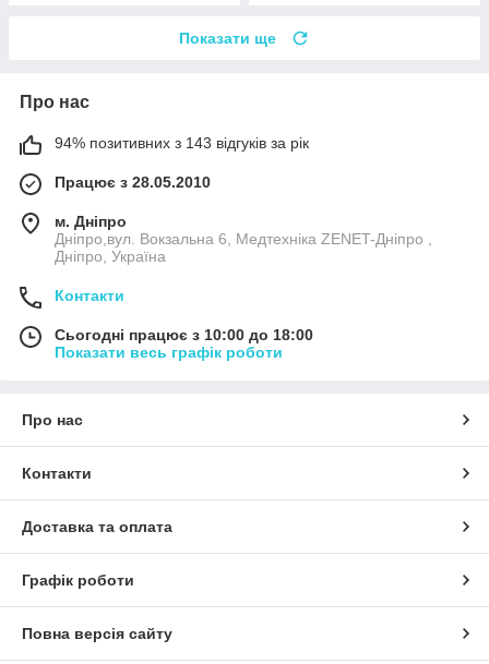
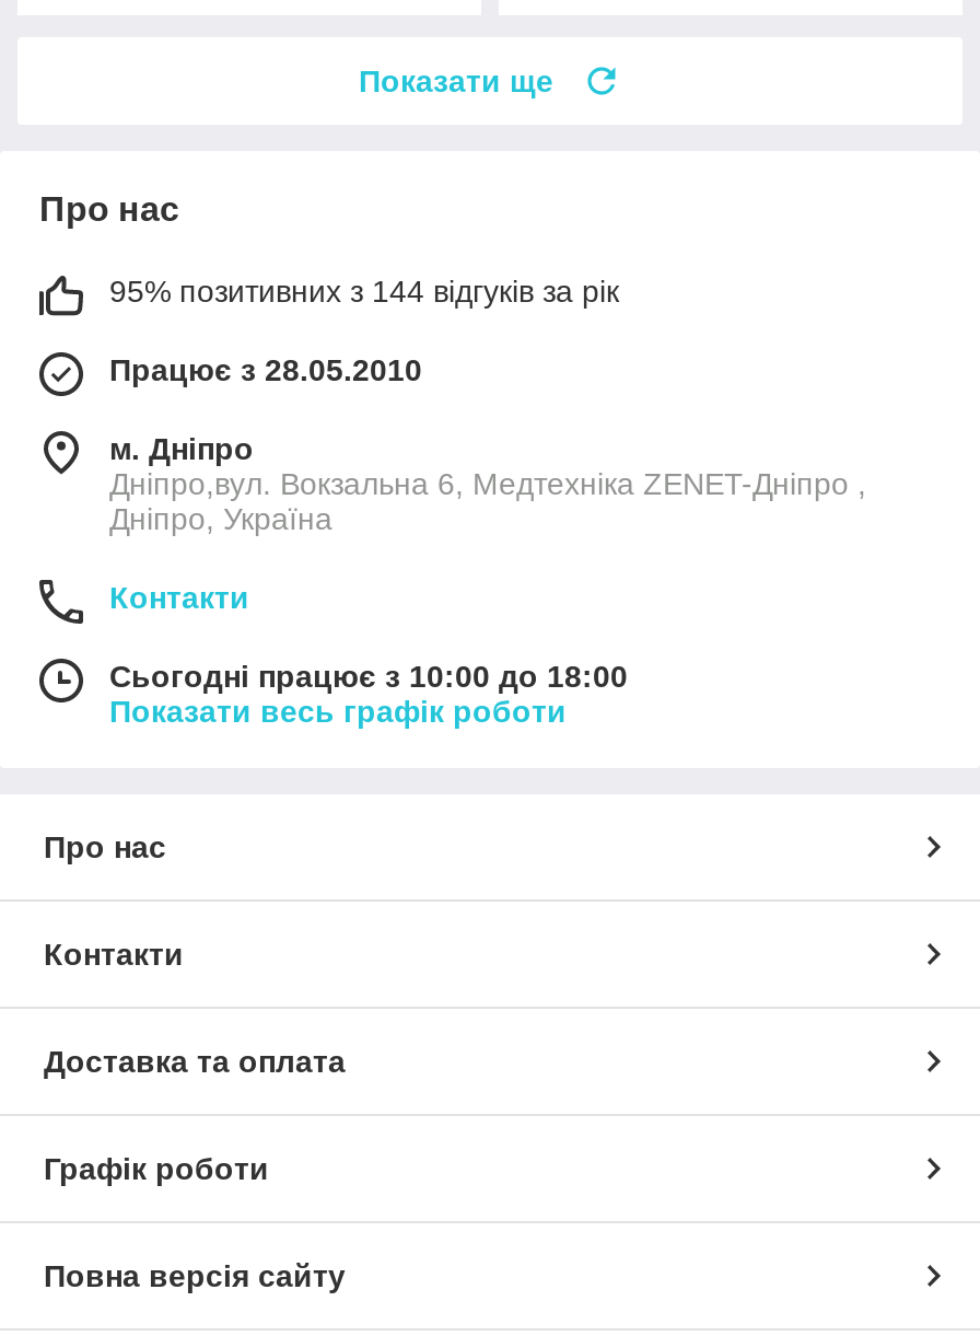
[55,135,309,152] 94% позитивних з 143 відгуків за рік -> [109,274,619,309] 95% позитивних з 144 відгуків за рік

